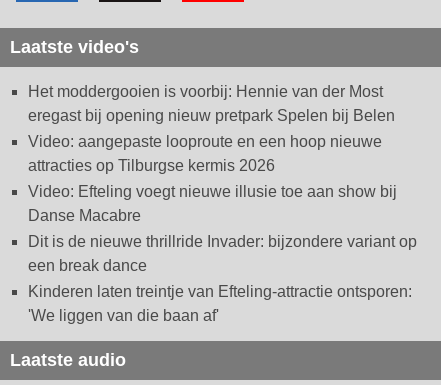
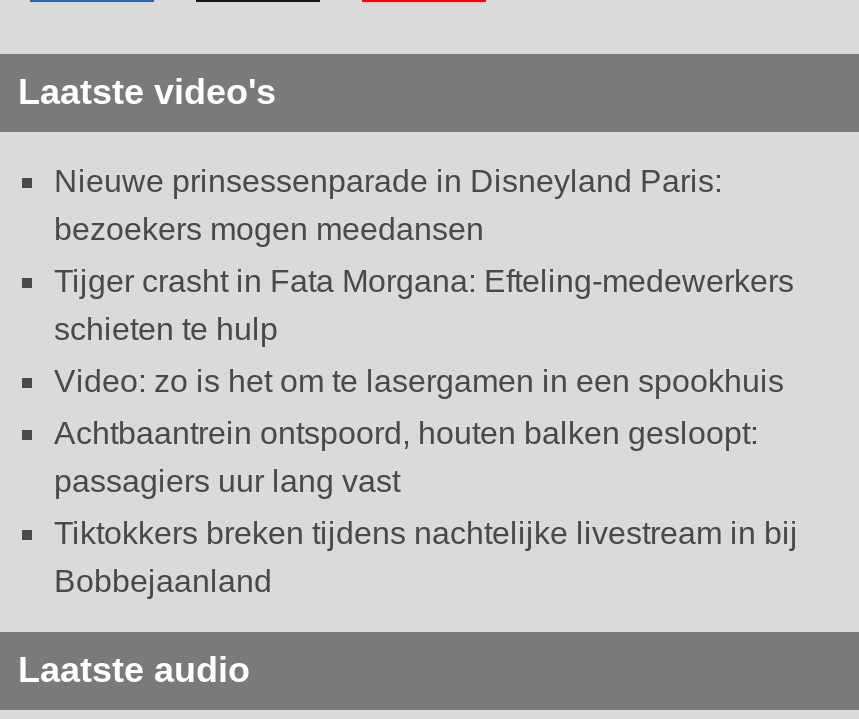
[28,83,395,124] Het moddergooien is voorbij: Hennie van der Most | eregast bij opening nieuw pretpark Spelen bij Belen -> [54,164,722,246] Nieuwe prinsessenparade in Disneyland Paris: | bezoekers mogen meedansen
[28,133,382,174] Video: aangepaste looproute en een hoop nieuwe | attracties op Tilburgse kermis 2026 -> [54,264,794,346] Tijger crasht in Fata Morgana: Efteling-medewerkers | schieten te hulp
[28,183,397,224] Video: Efteling voegt nieuwe illusie toe aan show bij | Danse Macabre -> [54,364,784,398] Video: zo is het om te lasergamen in een spookhuis
[28,233,417,274] Dit is de nieuwe thrillride Invader: bijzondere variant op | een break dance -> [54,416,758,498] Achtbaantrein ontspoord, houten balken gesloopt: | passagiers uur lang vast
[28,283,412,324] Kinderen laten treintje van Efteling-attractie ontsporen: | 'We liggen van die baan af' -> [54,516,798,598] Tiktokkers breken tijdens nachtelijke livestream in bij | Bobbejaanland

